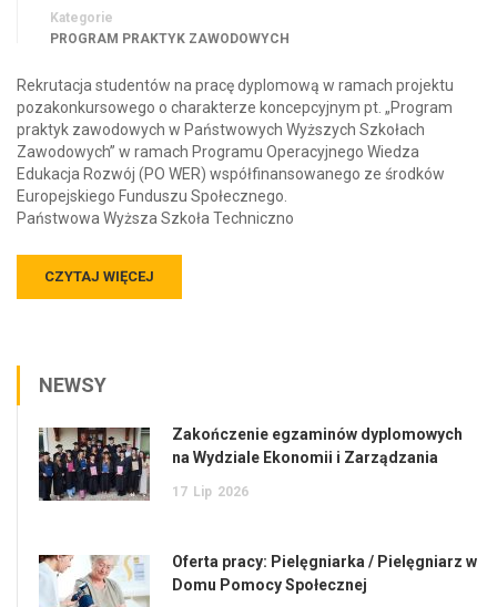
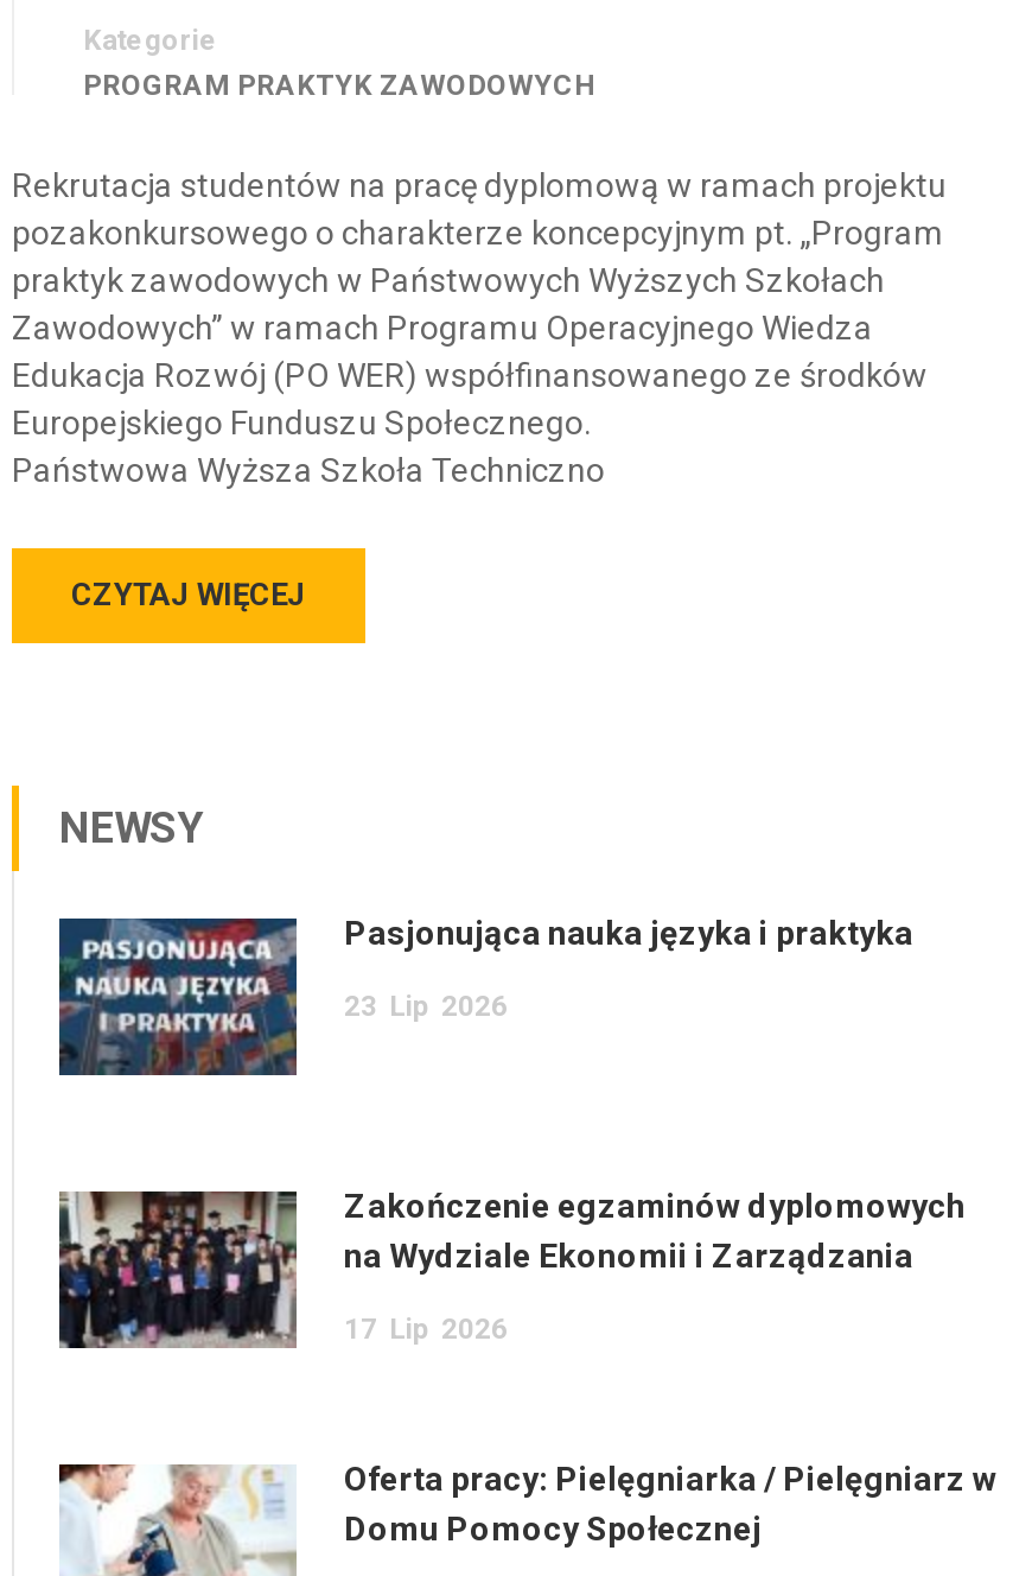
none -> [57,914,913,1075] [image] | Pasjonująca nauka języka i praktyka | 23 Lip 2026

